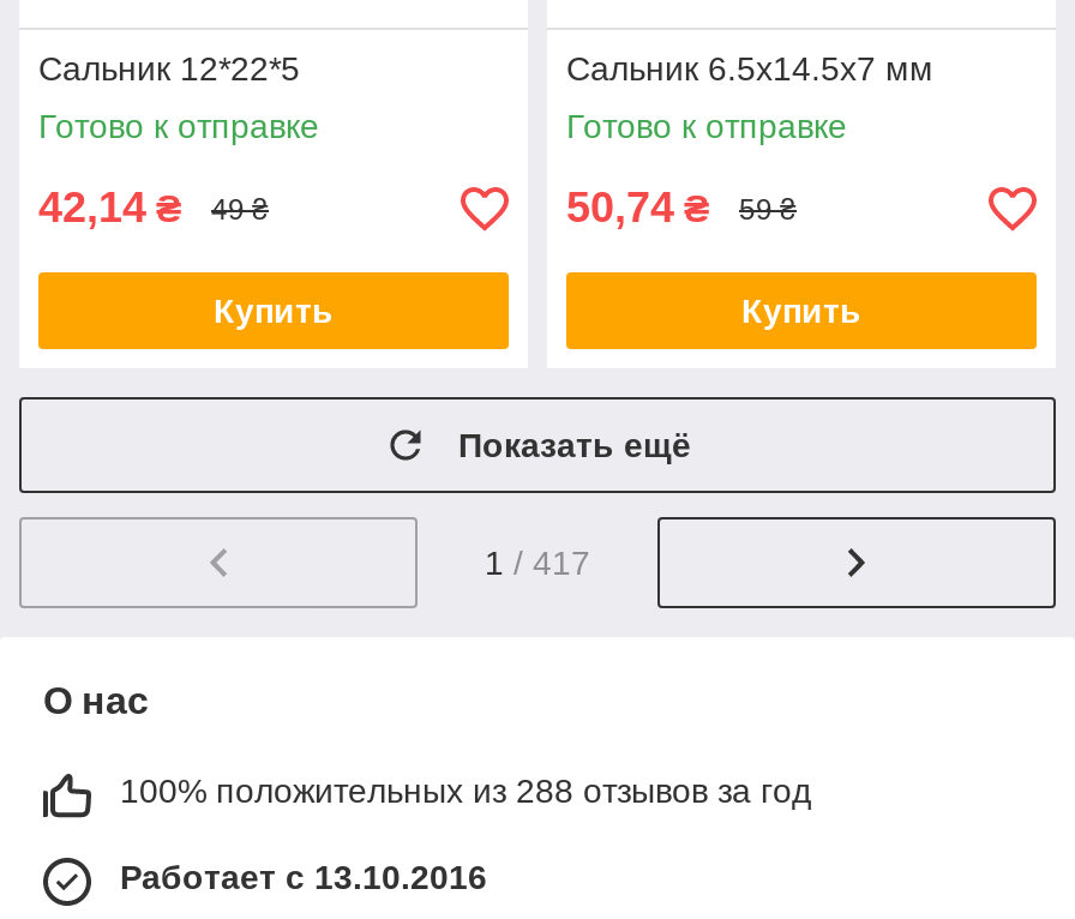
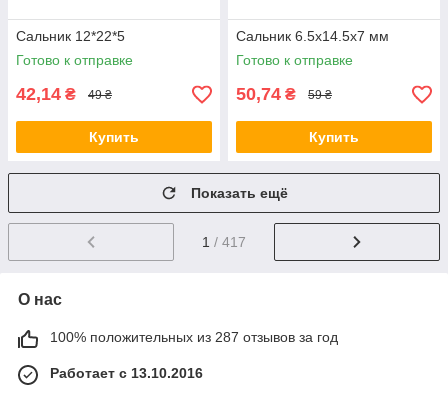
[120,772,811,811] 100% положительных из 288 отзывов за год -> [50,329,338,345] 100% положительных из 287 отзывов за год

